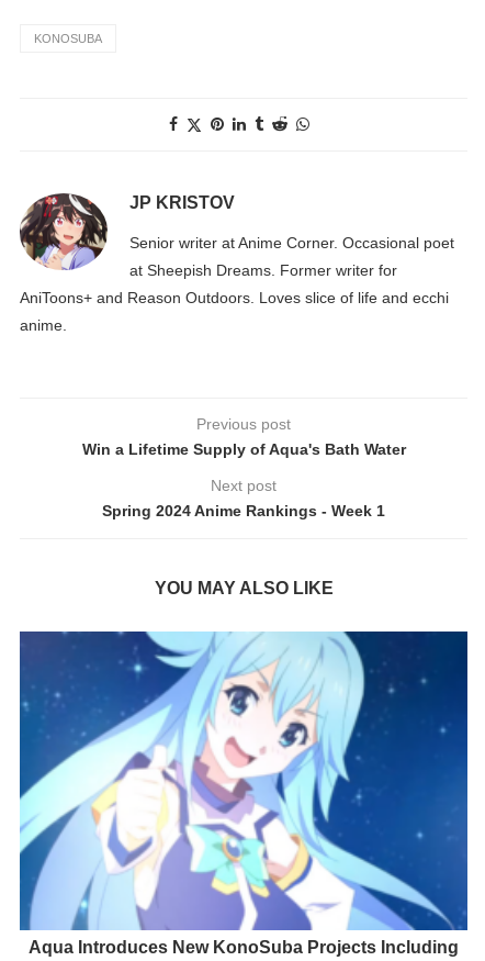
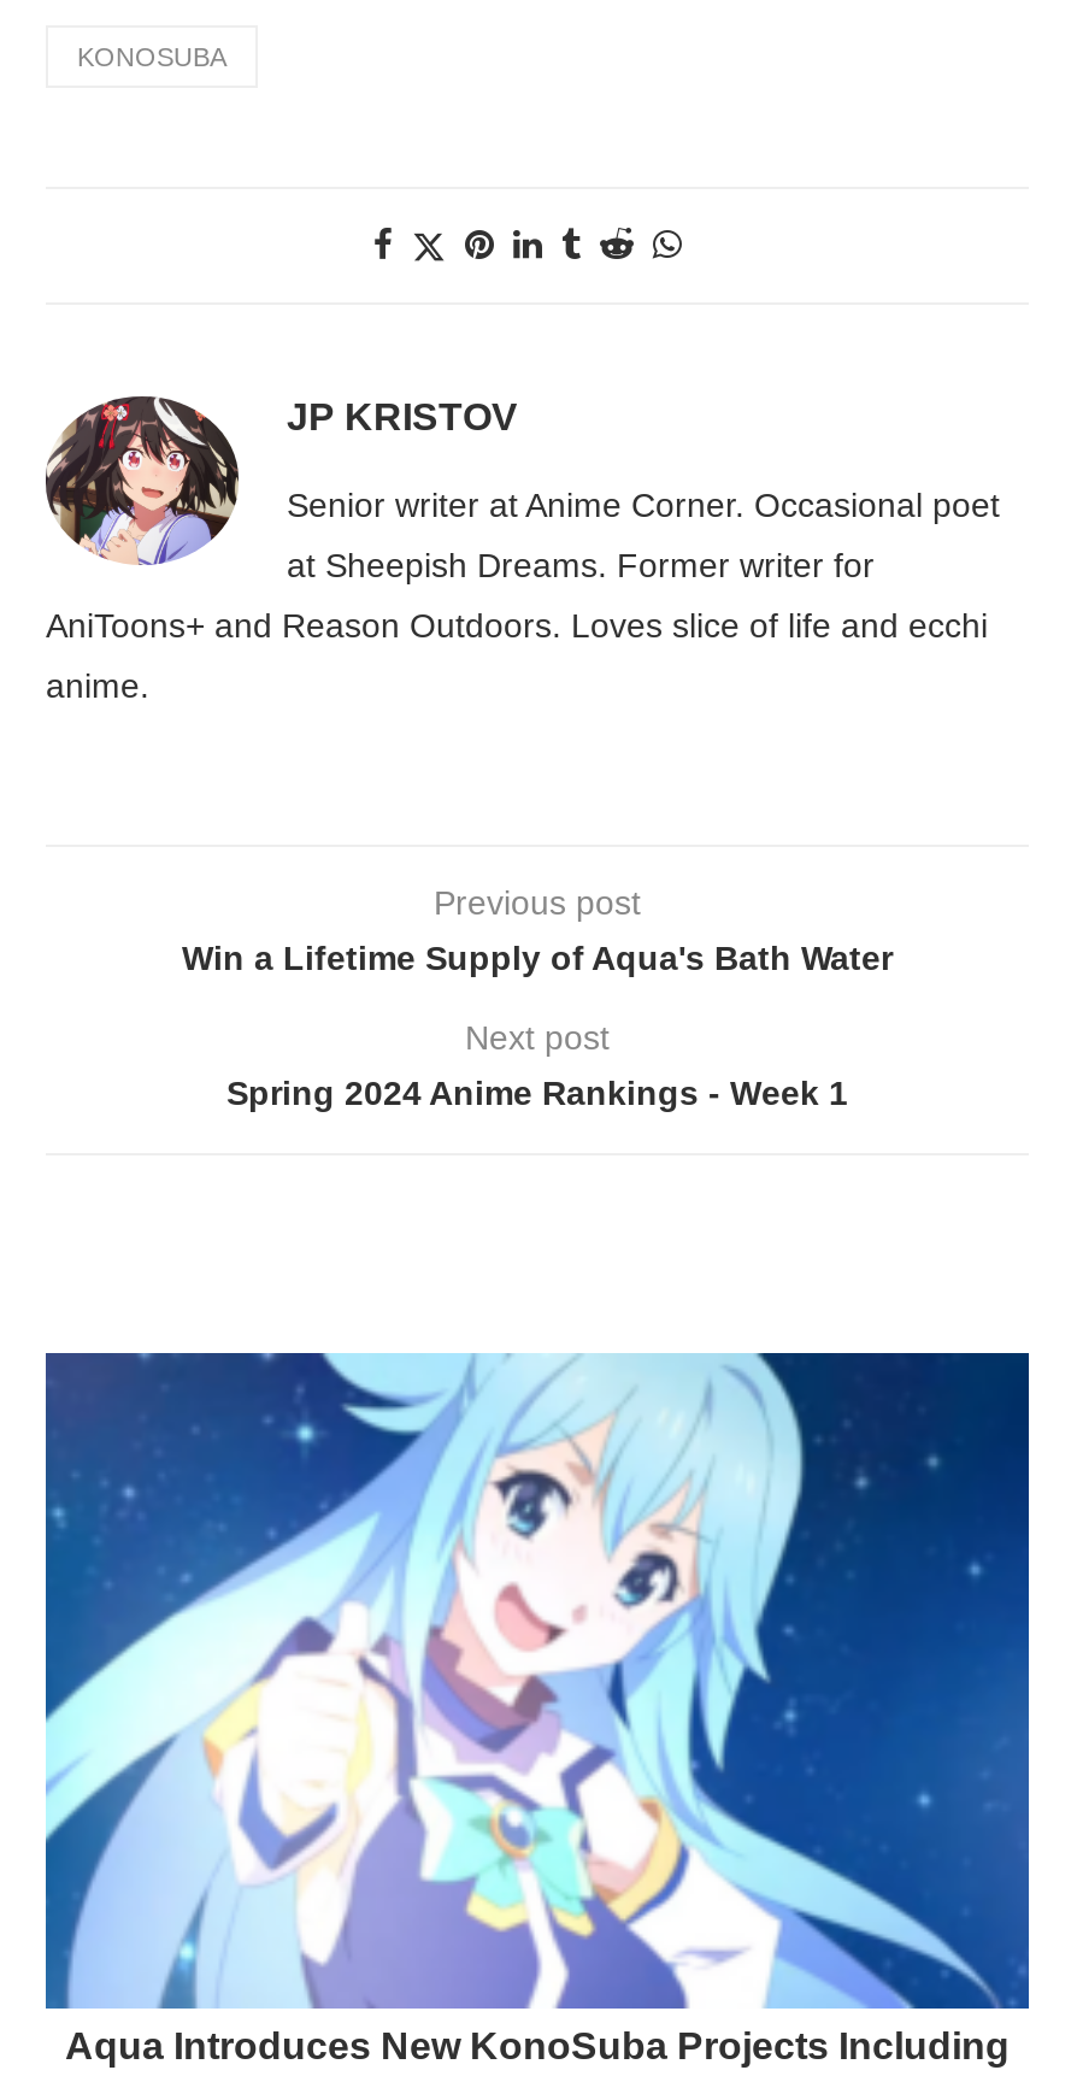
[154,579,333,598] YOU MAY ALSO LIKE -> none

